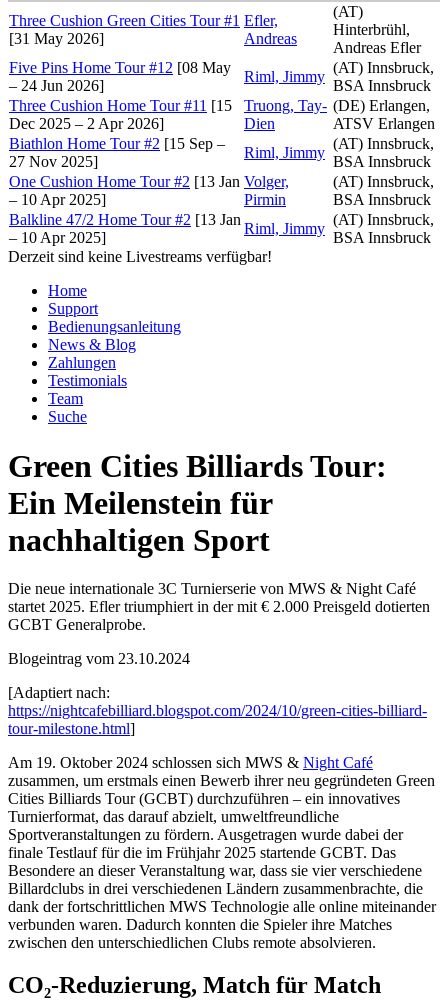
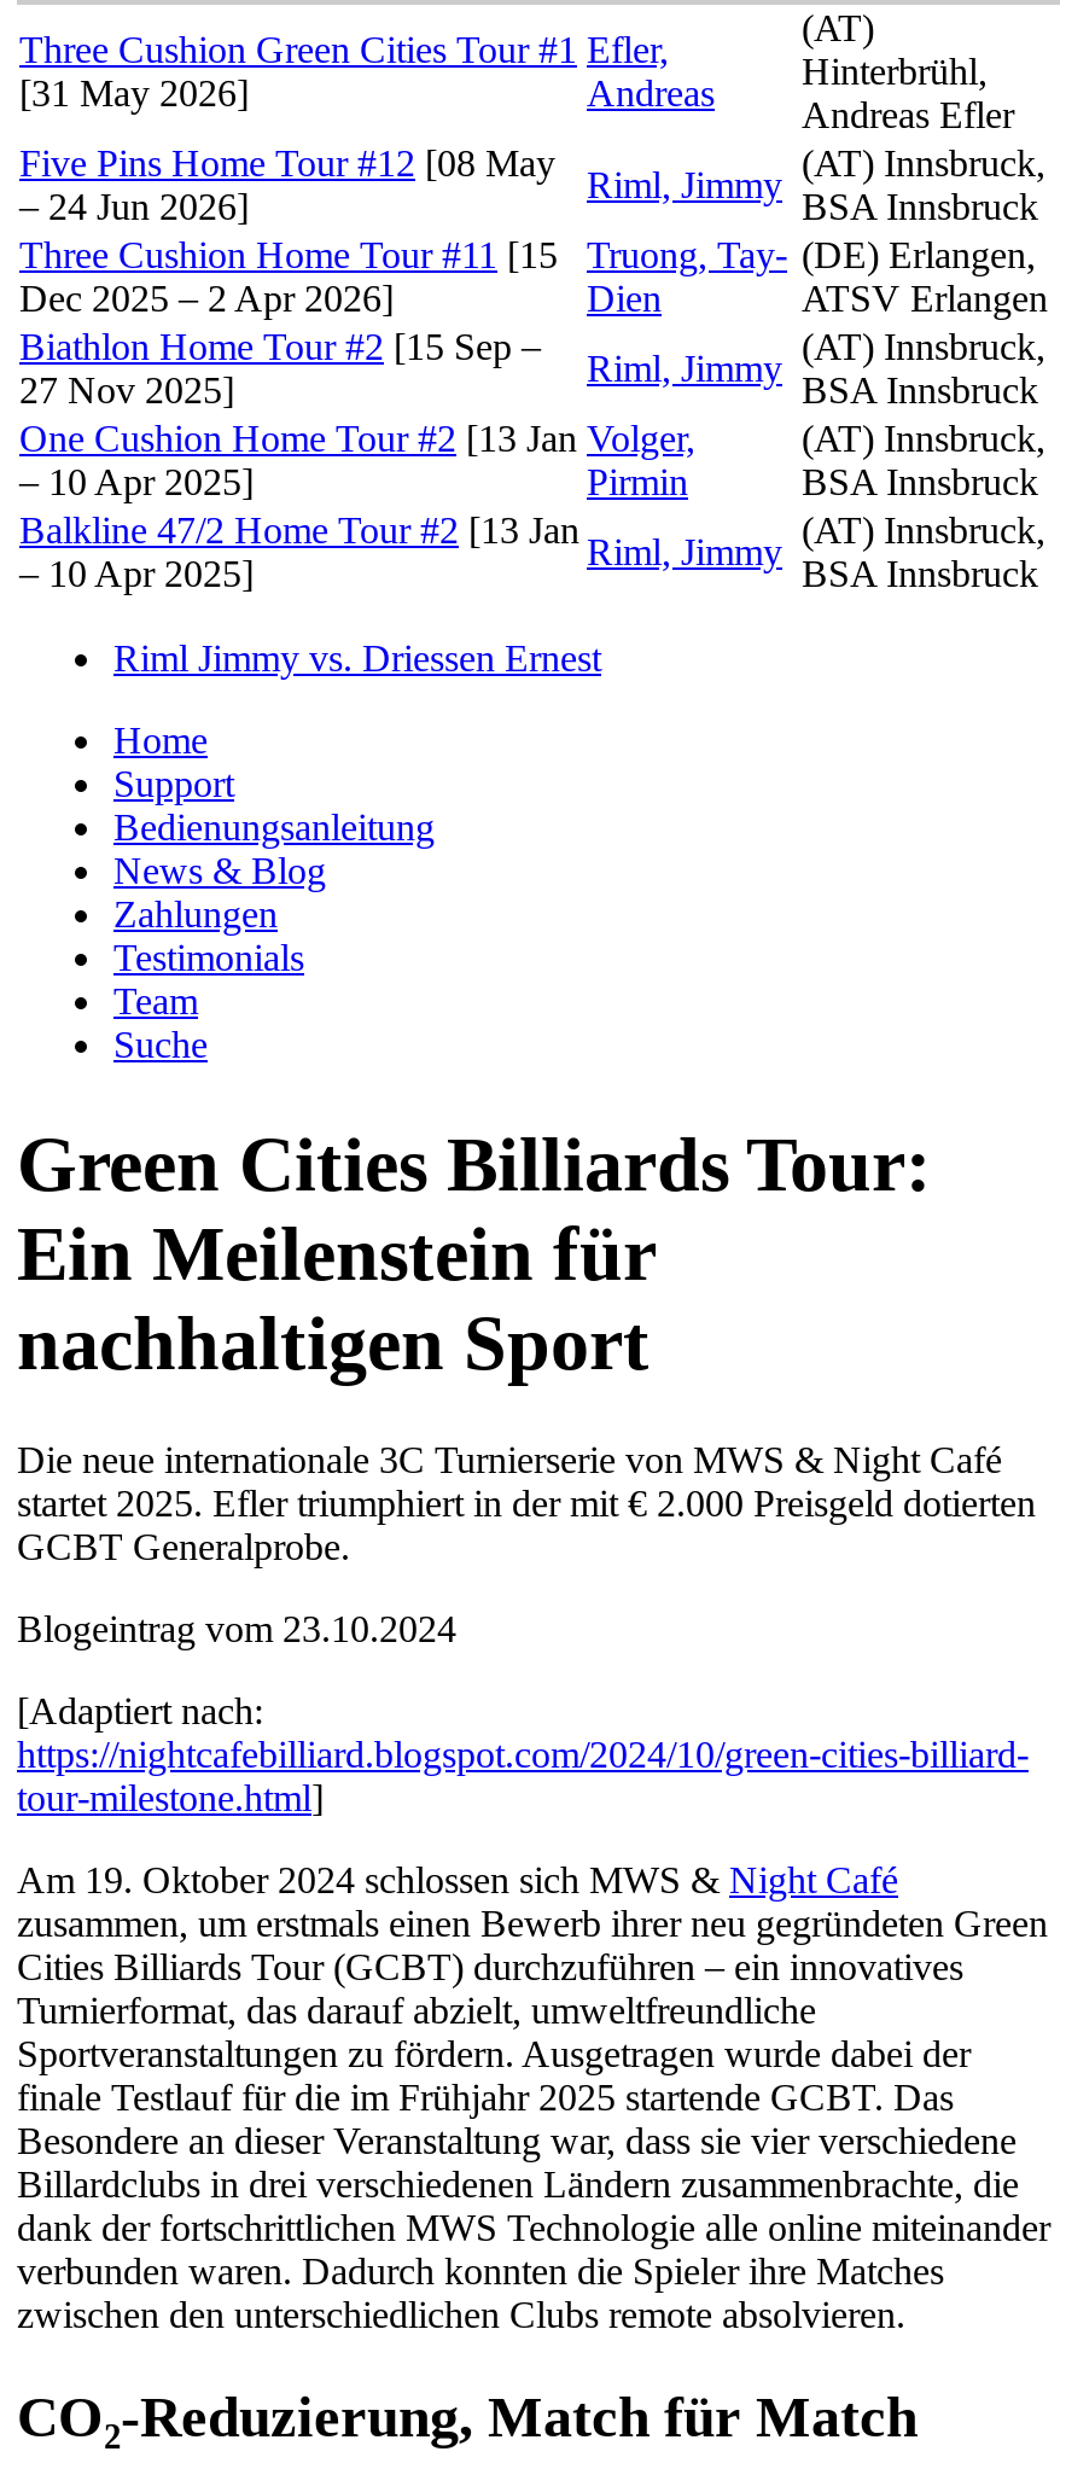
[8,248,272,265] Derzeit sind keine Livestreams verfügbar! -> [113,638,601,679] Riml Jimmy vs. Driessen Ernest

